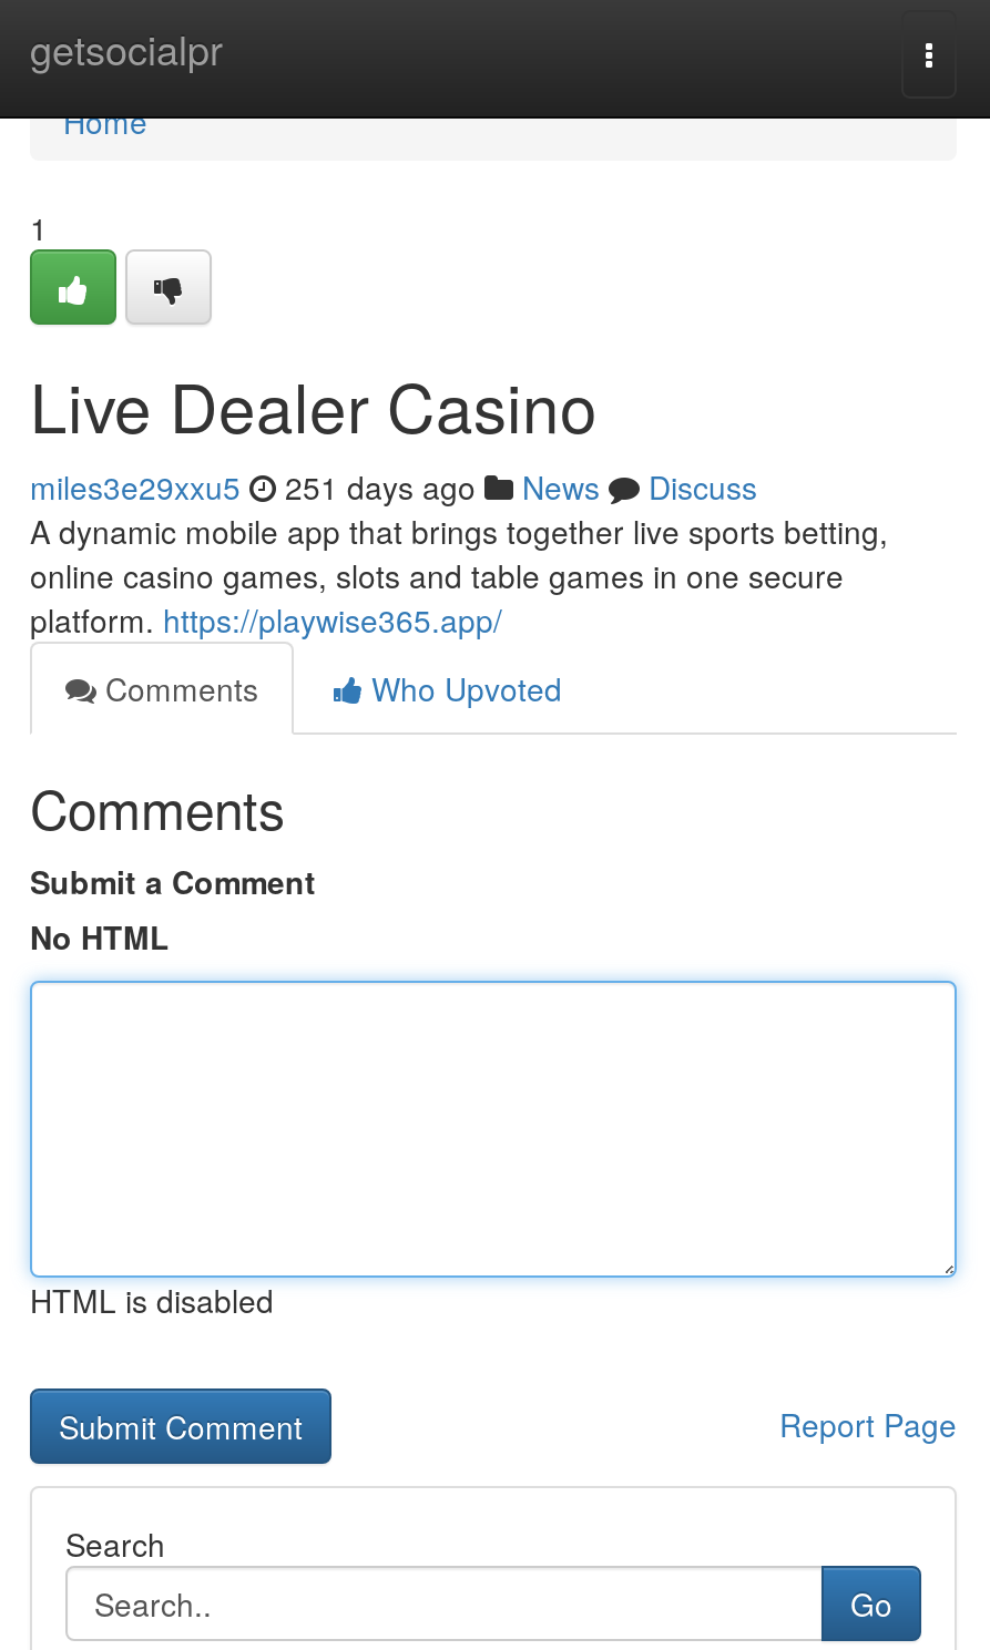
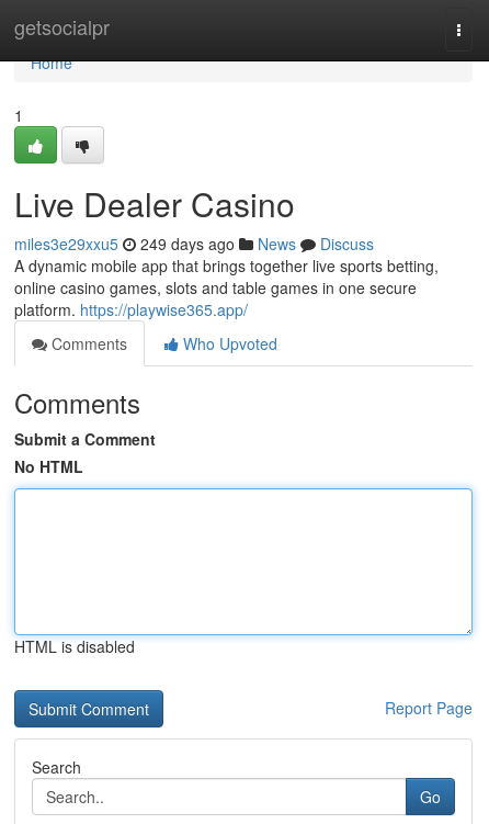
[30,464,757,509] miles3e29xxu5 251 days ago News Discuss -> [14,233,374,255] miles3e29xxu5 249 days ago News Discuss

